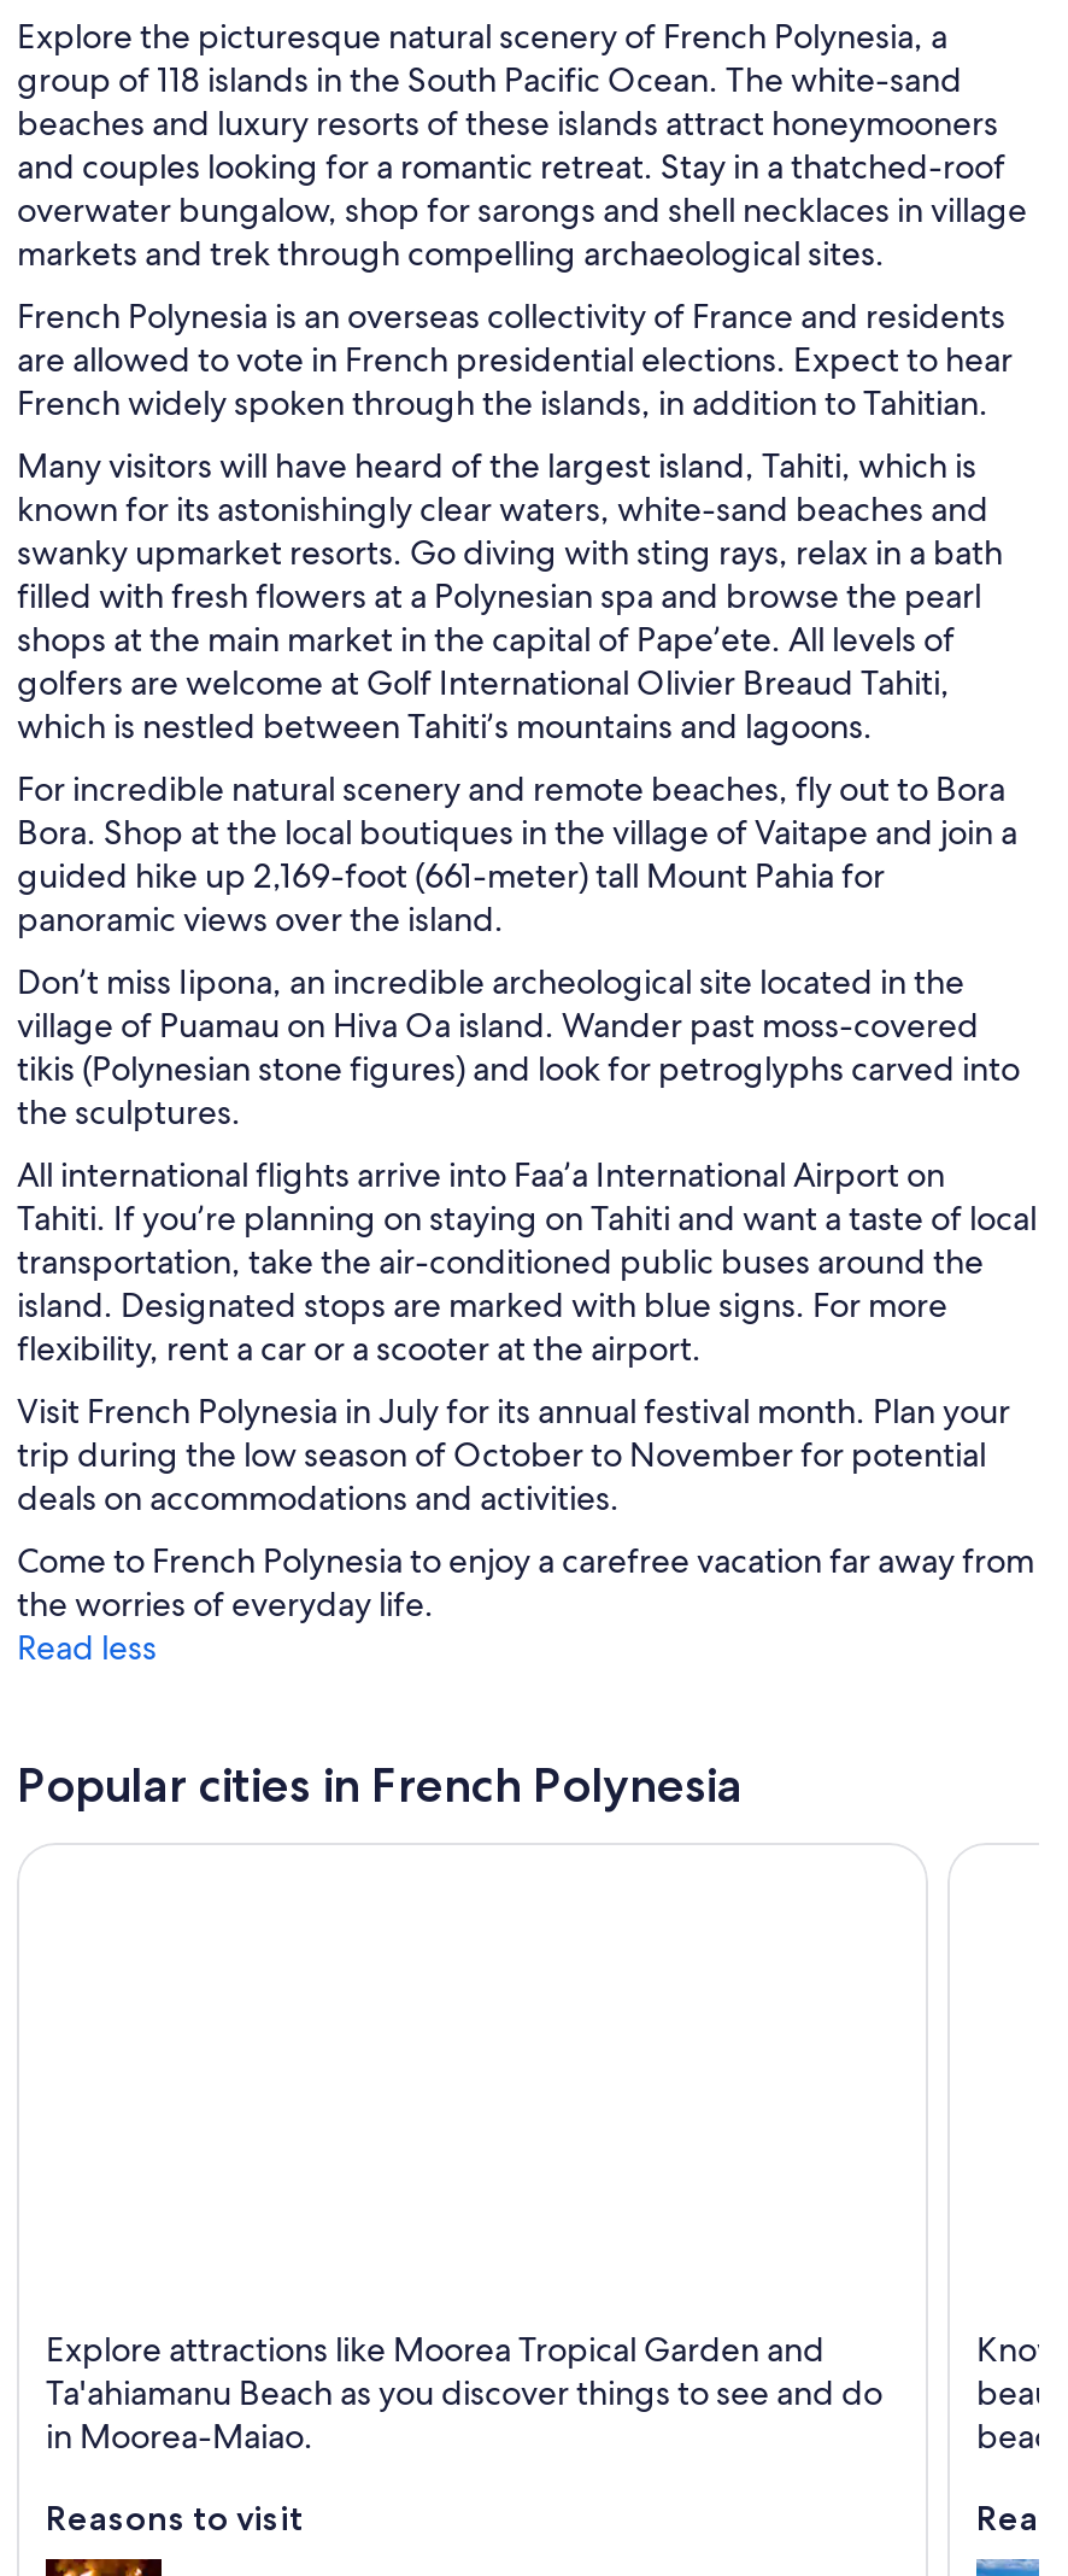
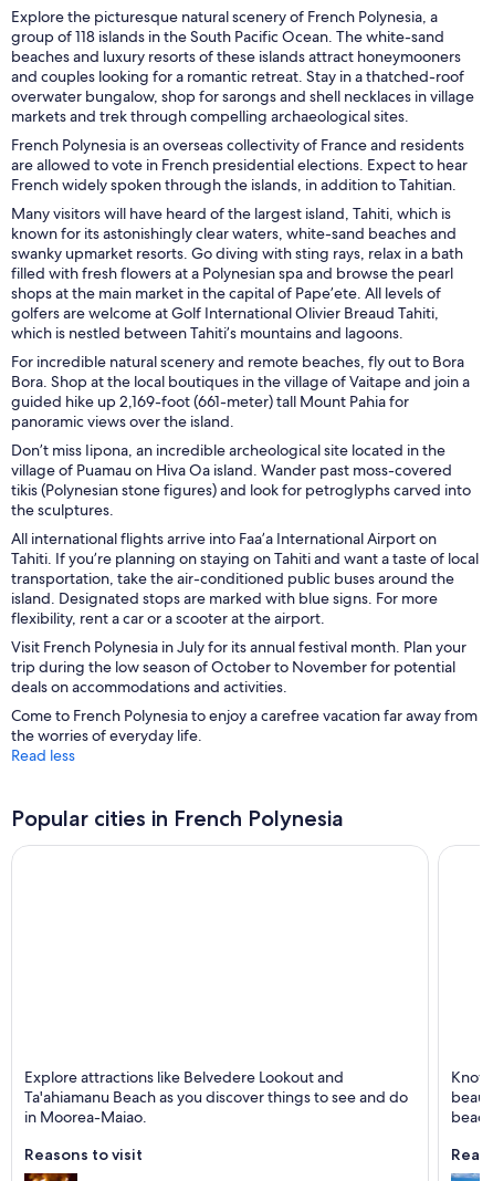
[46,2326,825,2370] Explore attractions like Moorea Tropical Garden and -> [24,1067,344,1086] Explore attractions like Belvedere Lookout and

